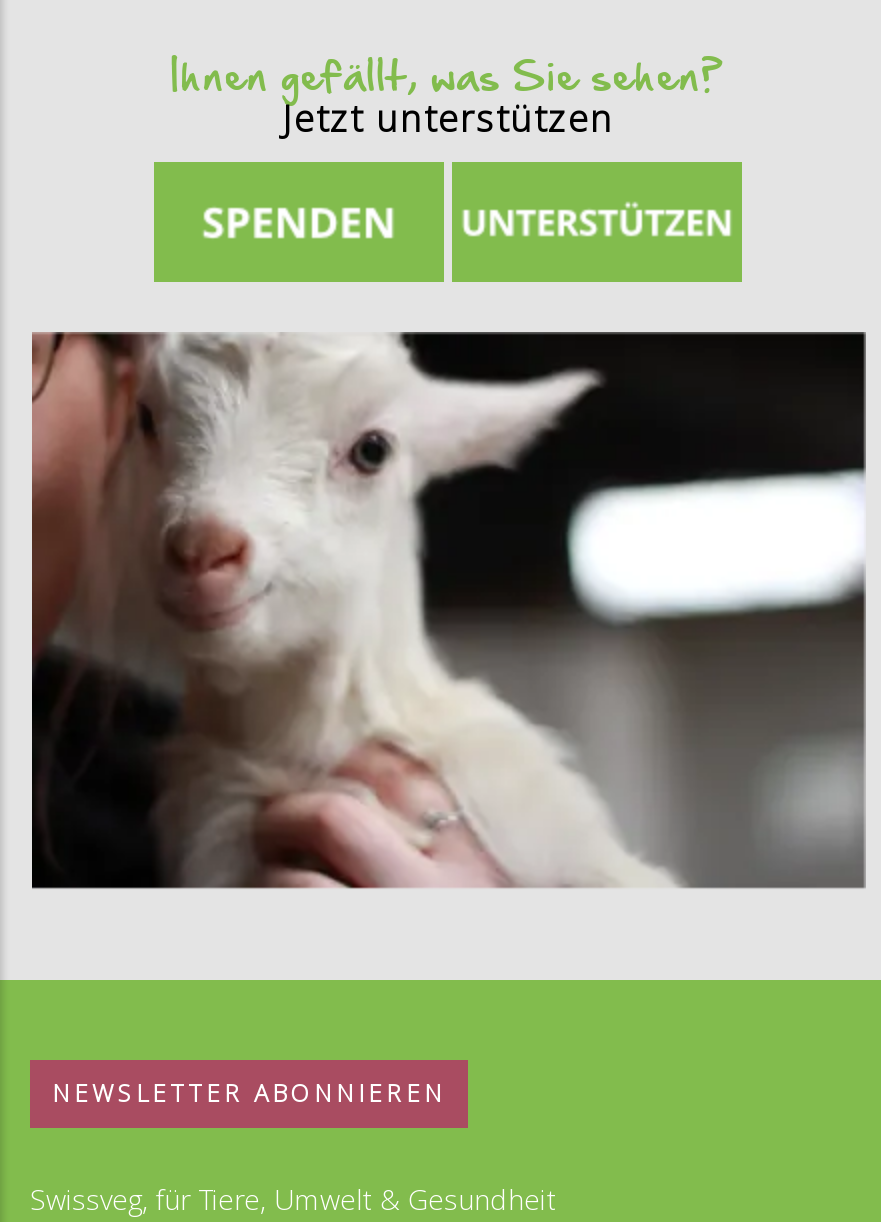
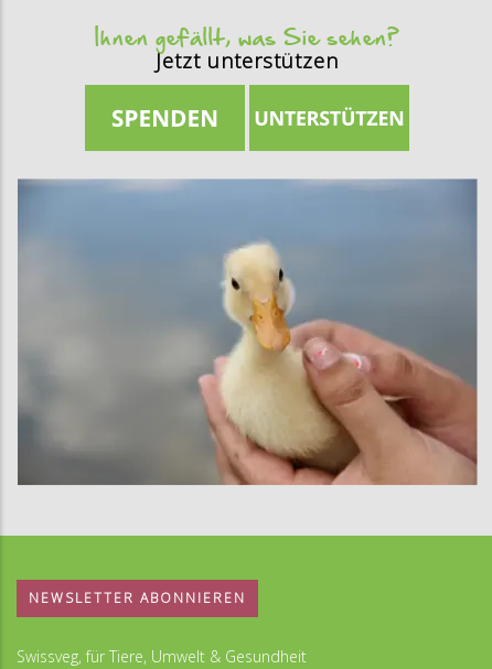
[32,330,866,888] [image] -> [17,179,478,486] [image]

